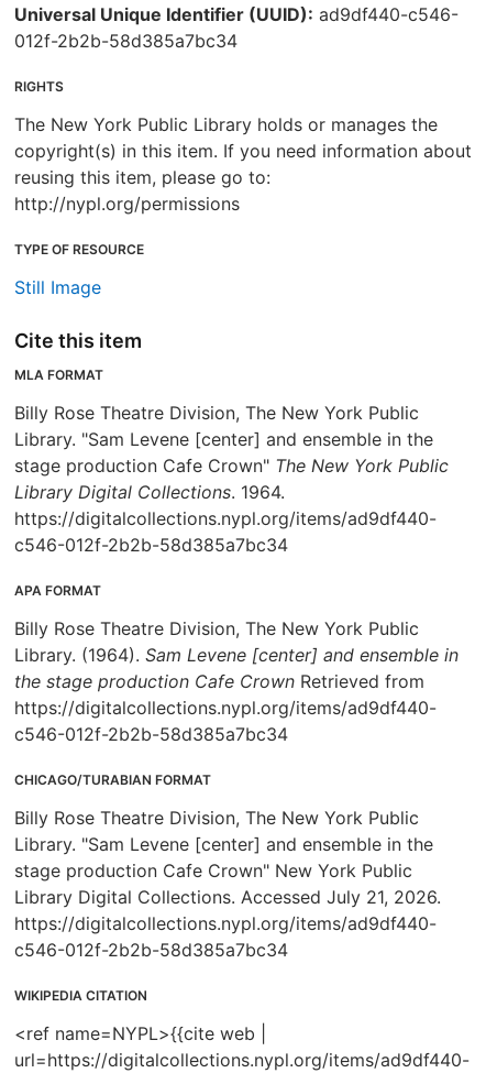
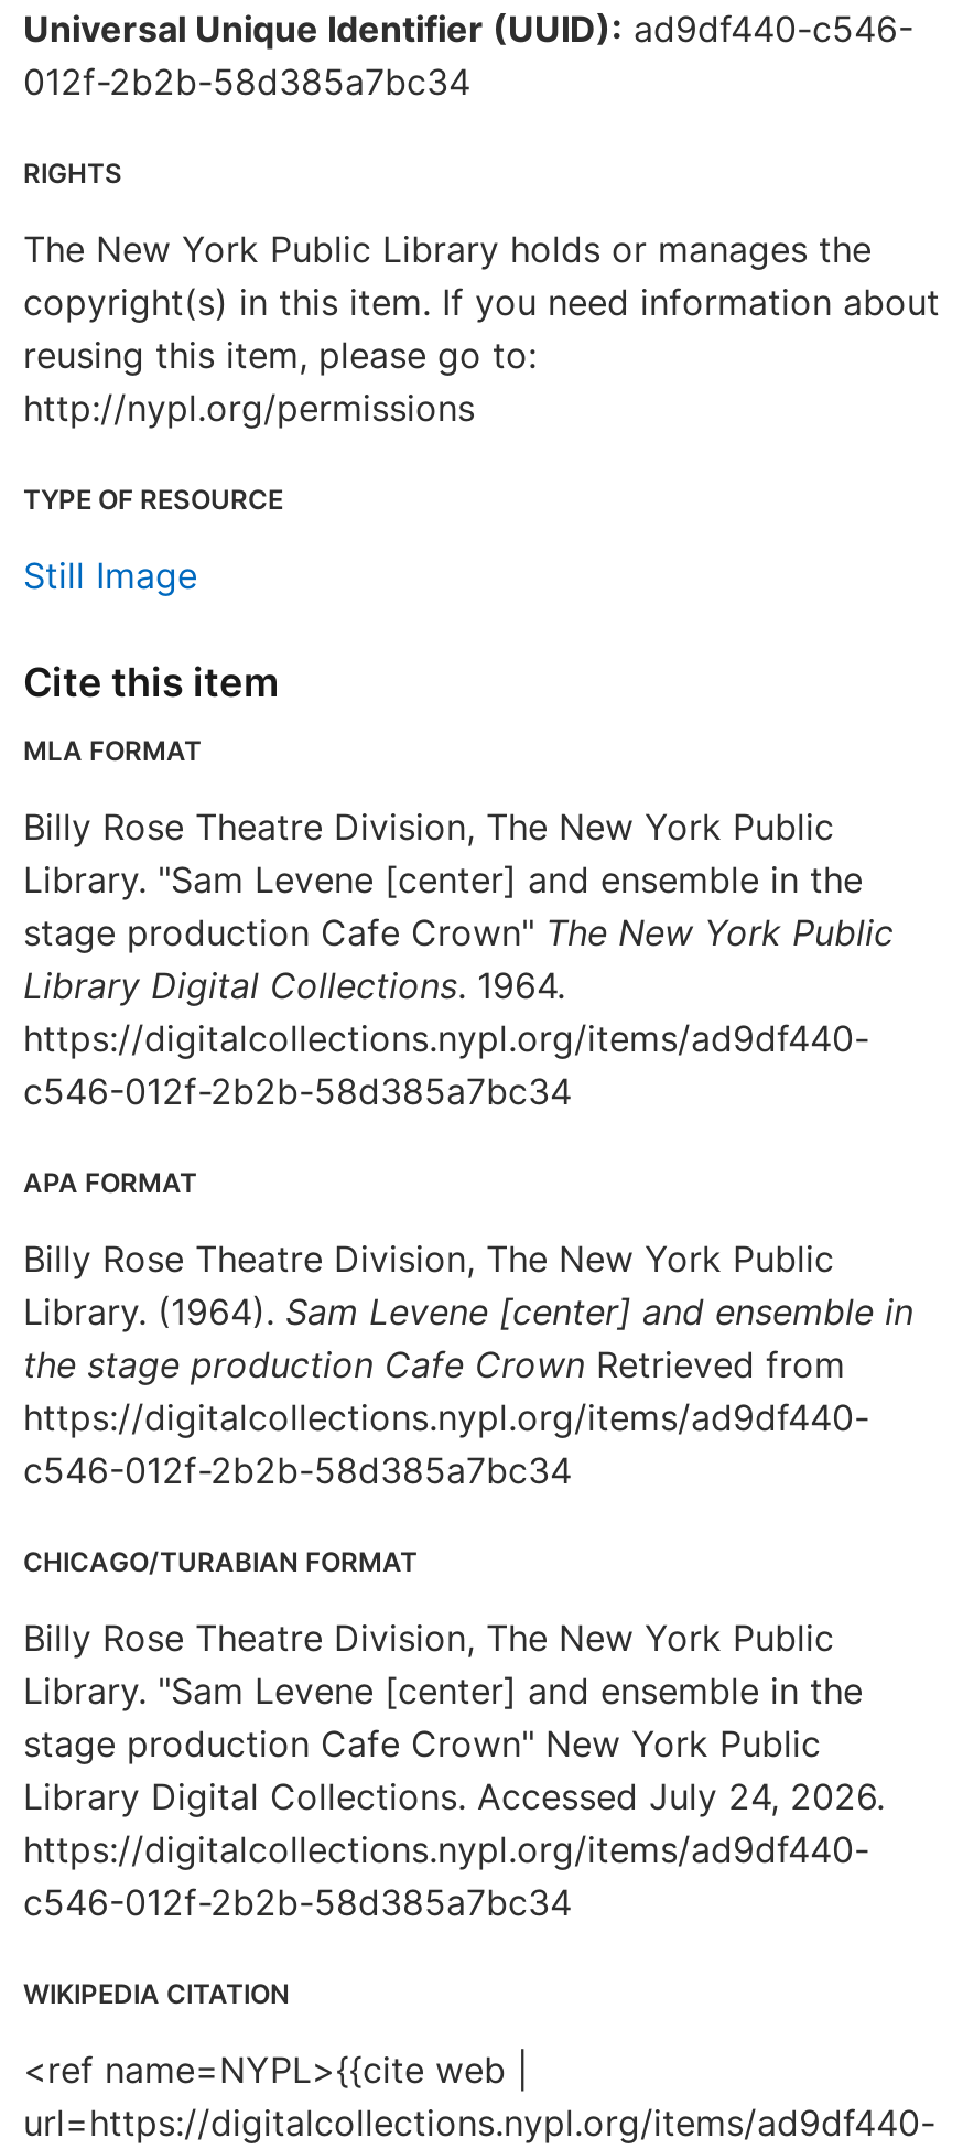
[14,886,441,908] Library Digital Collections. Accessed July 21, 2026. -> [23,1774,885,1818] Library Digital Collections. Accessed July 24, 2026.

